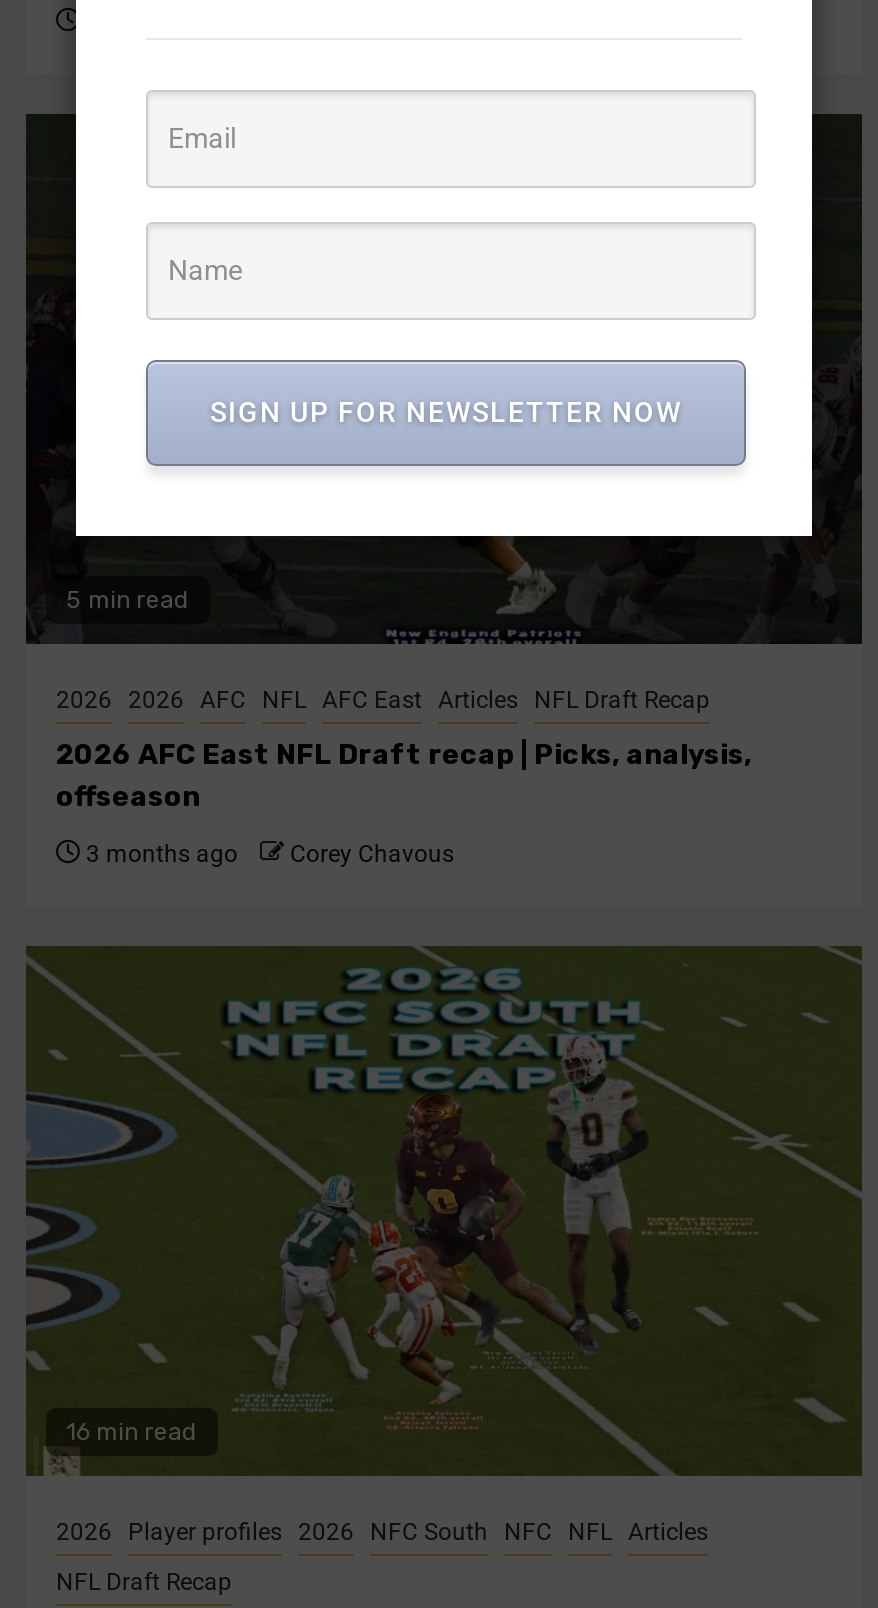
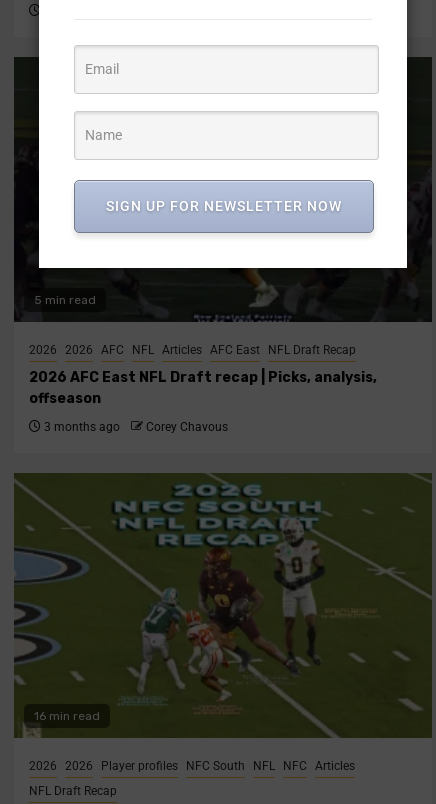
[56,686,710,714] 2026 2026 AFC NFL AFC East Articles NFL Draft Recap -> [29,343,356,357] 2026 2026 AFC NFL Articles AFC East NFL Draft Recap
[56,1518,708,1546] 2026 Player profiles 2026 NFC South NFC NFL Articles -> [29,759,355,773] 2026 2026 Player profiles NFC South NFL NFC Articles

